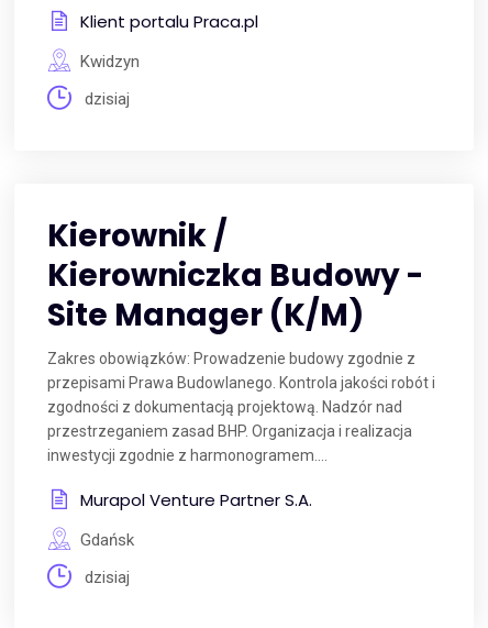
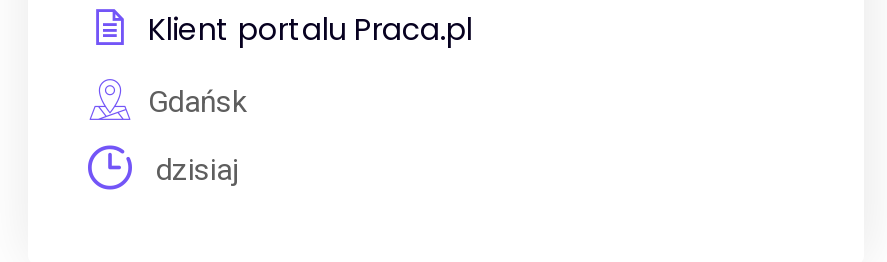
[47,52,435,511] Kwidzyn | dzisiaj | Kierownik / | Kierowniczka Budowy - | Site Manager (K/M) | Zakres obowiązków: Prowadzenie budowy zgodnie z | przepisami Prawa Budowlanego. Kontrola jakości robót i | zgodności z dokumentacją projektową. Nadzór nad | przestrzeganiem zasad BHP. Organizacja i realizacja | inwestycji zgodnie z harmonogramem.... | Murapol Venture Partner S.A. -> none

